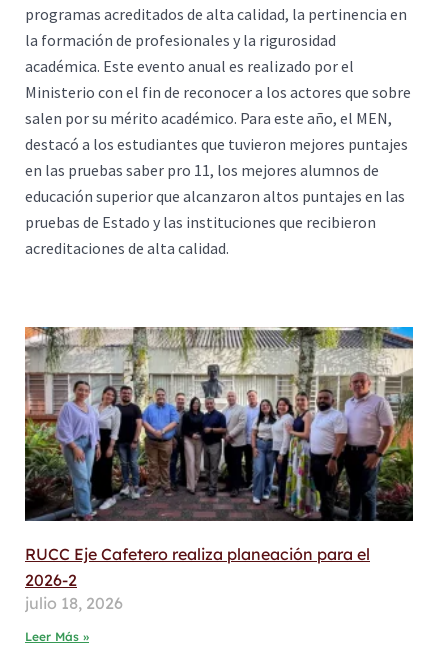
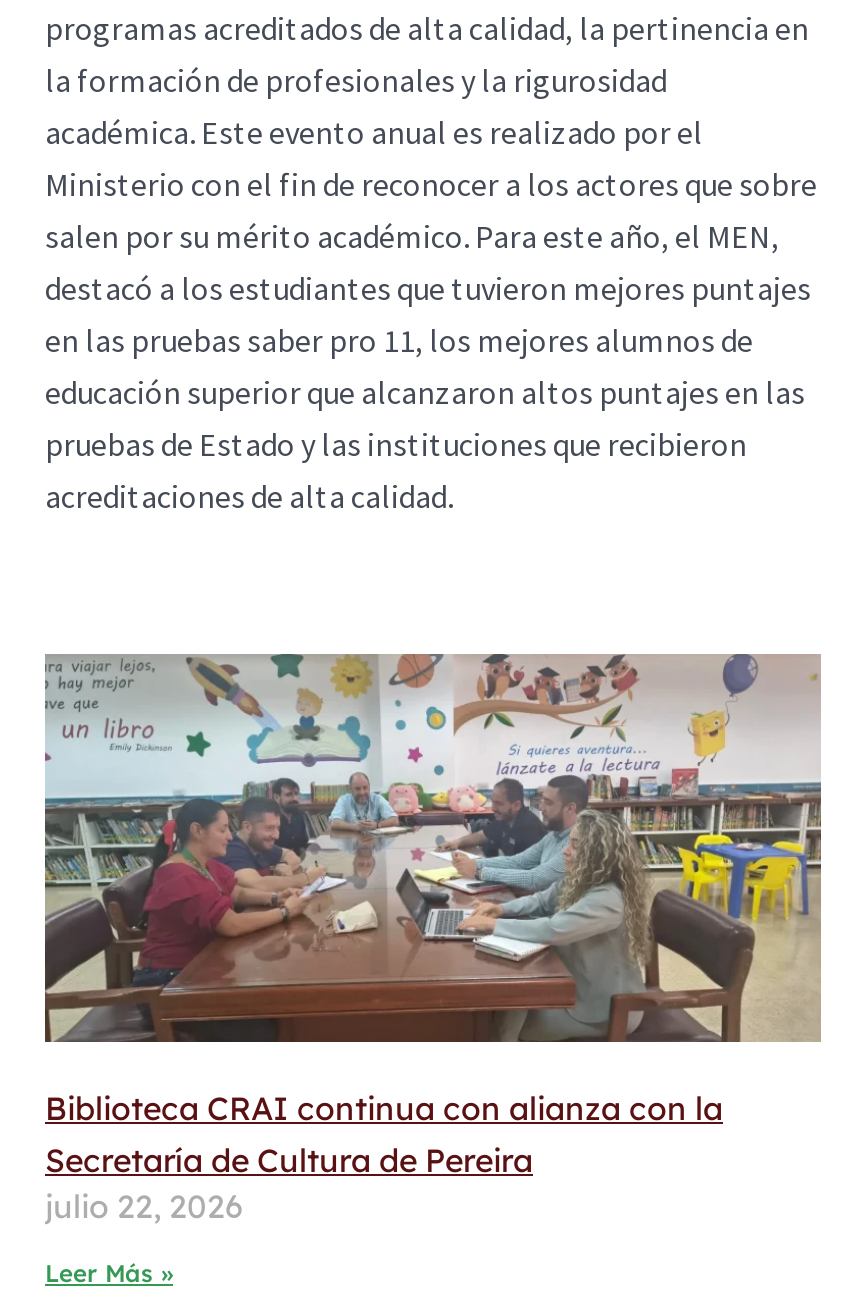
[24,326,414,613] [image] | RUCC Eje Cafetero realiza planeación para el | 2026-2 | julio 18, 2026 -> [43,652,823,1227] [image] | Biblioteca CRAI continua con alianza con la | Secretaría de Cultura de Pereira | julio 22, 2026

